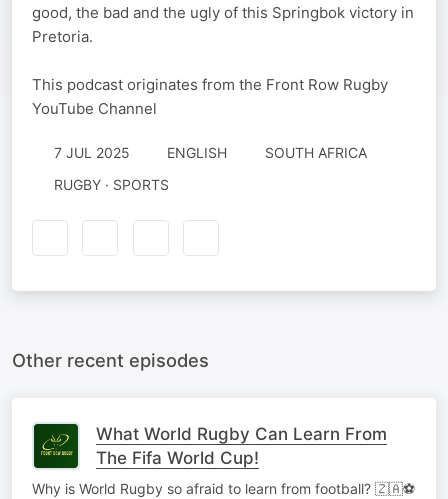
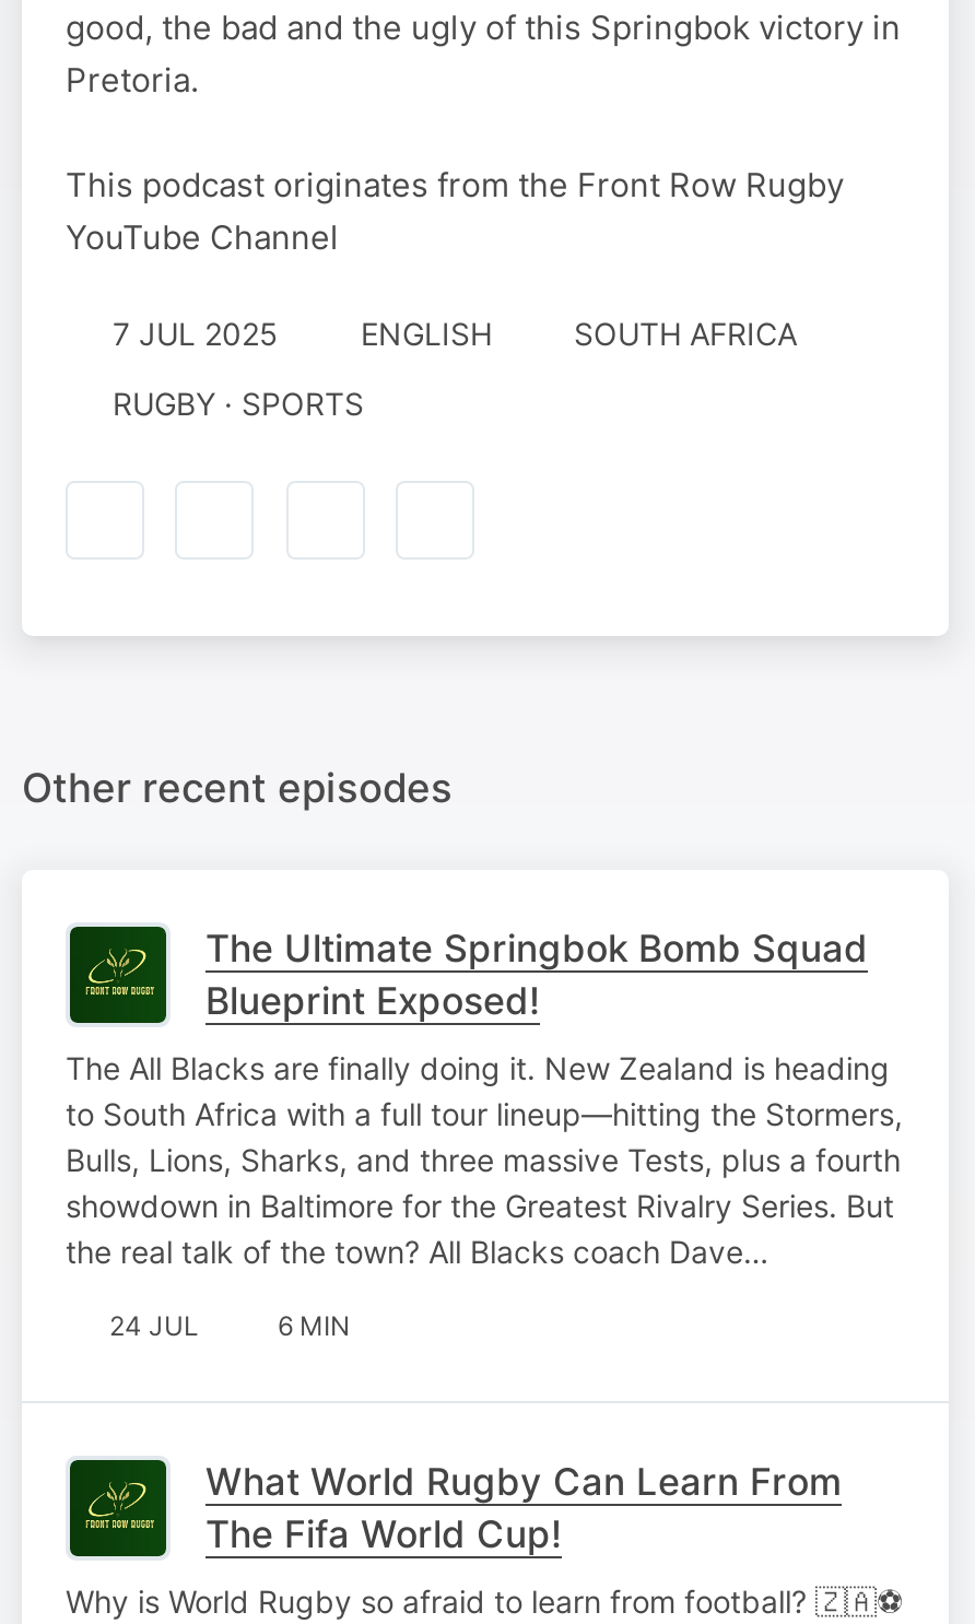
none -> [66,926,903,1341] The Ultimate Springbok Bomb Squad | Blueprint Exposed! | The All Blacks are finally doing it. New Zealand is heading | to South Africa with a full tour lineup—hitting the Stormers, | Bulls, Lions, Sharks, and three massive Tests, plus a fourth | showdown in Baltimore for the Greatest Rivalry Series. But | the real talk of the town? All Blacks coach Dave… | 24 JUL | 6 MIN

